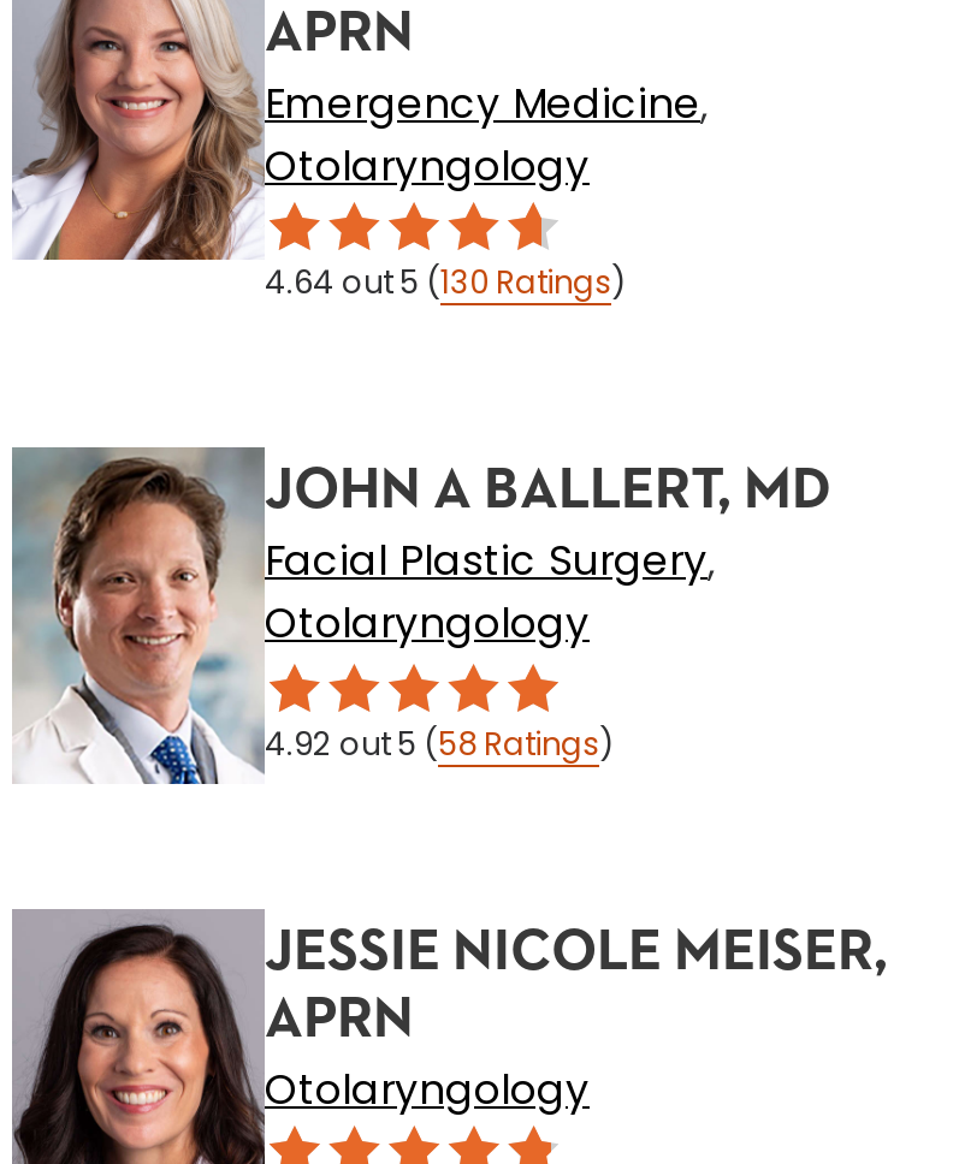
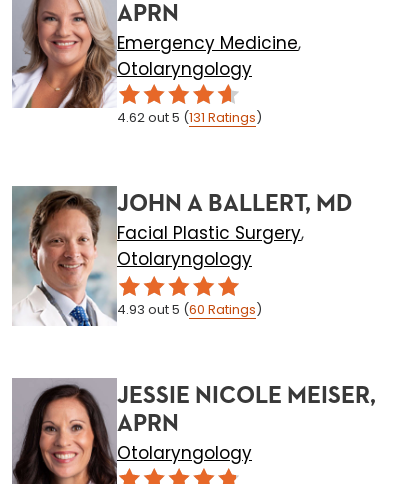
[265,260,626,305] 4.64 out 5 (130 Ratings) -> [117,108,262,127] 4.62 out 5 (131 Ratings)
[265,721,614,767] 4.92 out 5 (58 Ratings) -> [117,300,262,319] 4.93 out 5 (60 Ratings)

